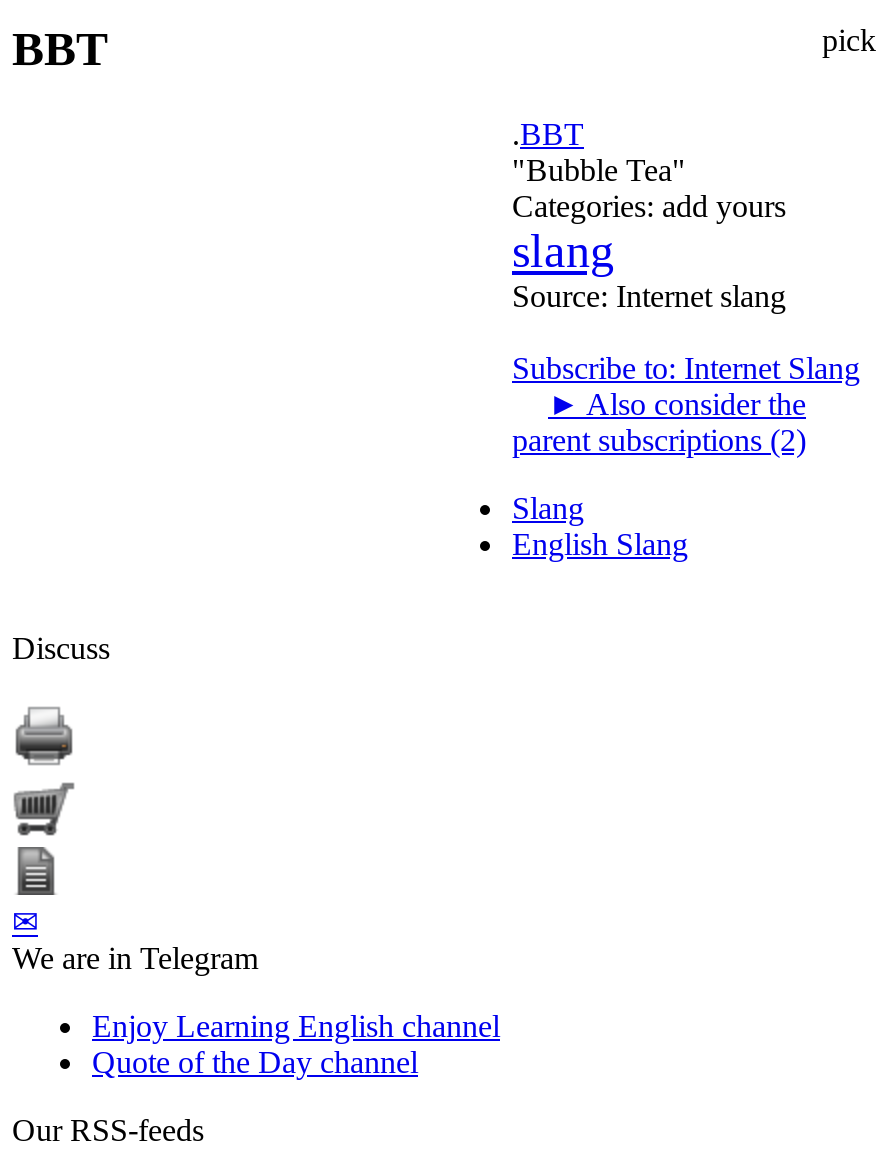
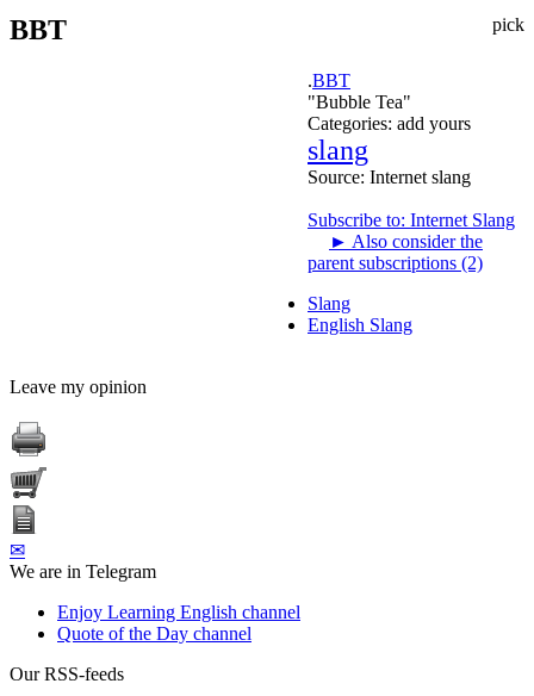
[12,631,110,665] Discuss -> [10,376,147,397] Leave my opinion

